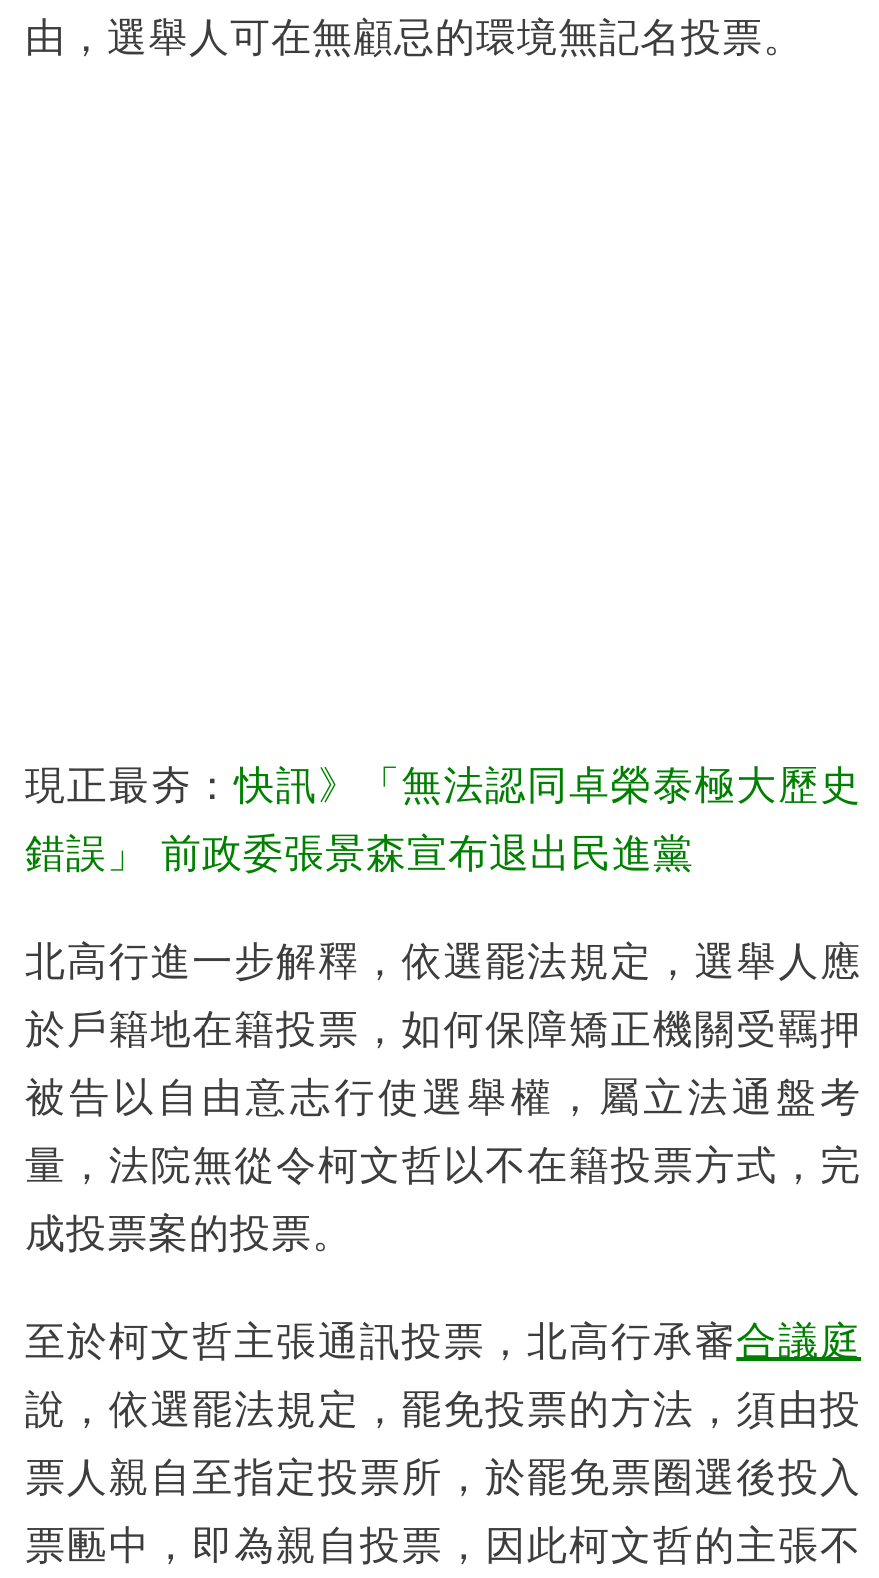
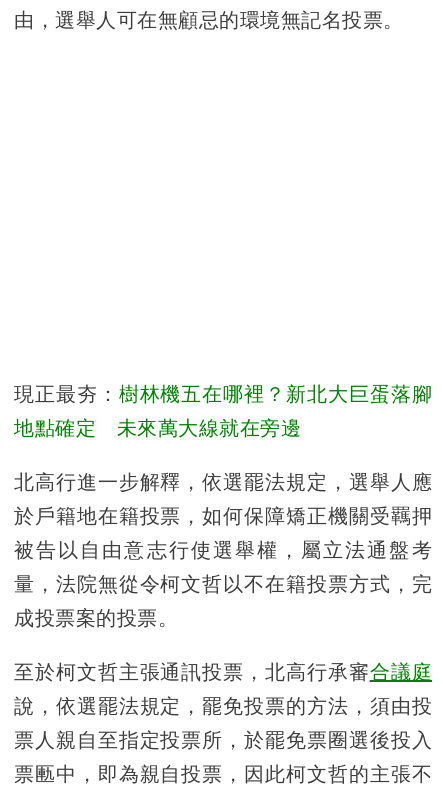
[25,762,861,806] 現正最夯：快訊》「無法認同卓榮泰極大歷史 -> [14,383,432,405] 現正最夯：樹林機五在哪裡？新北大巨蛋落腳
[25,830,694,874] 錯誤」 前政委張景森宣布退出民進黨 -> [14,417,301,439] 地點確定 未來萬大線就在旁邊

